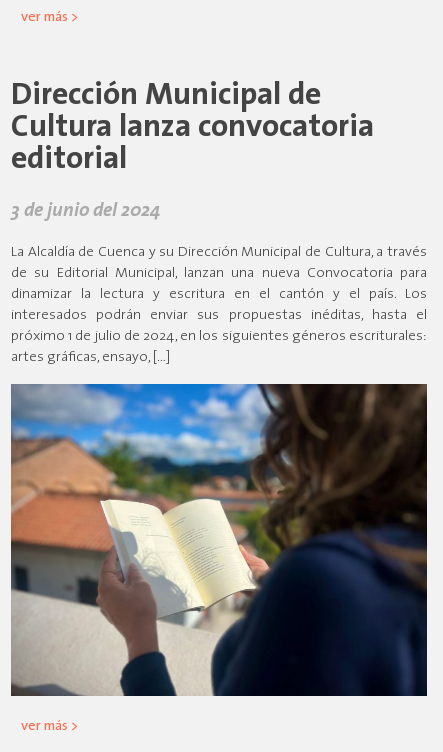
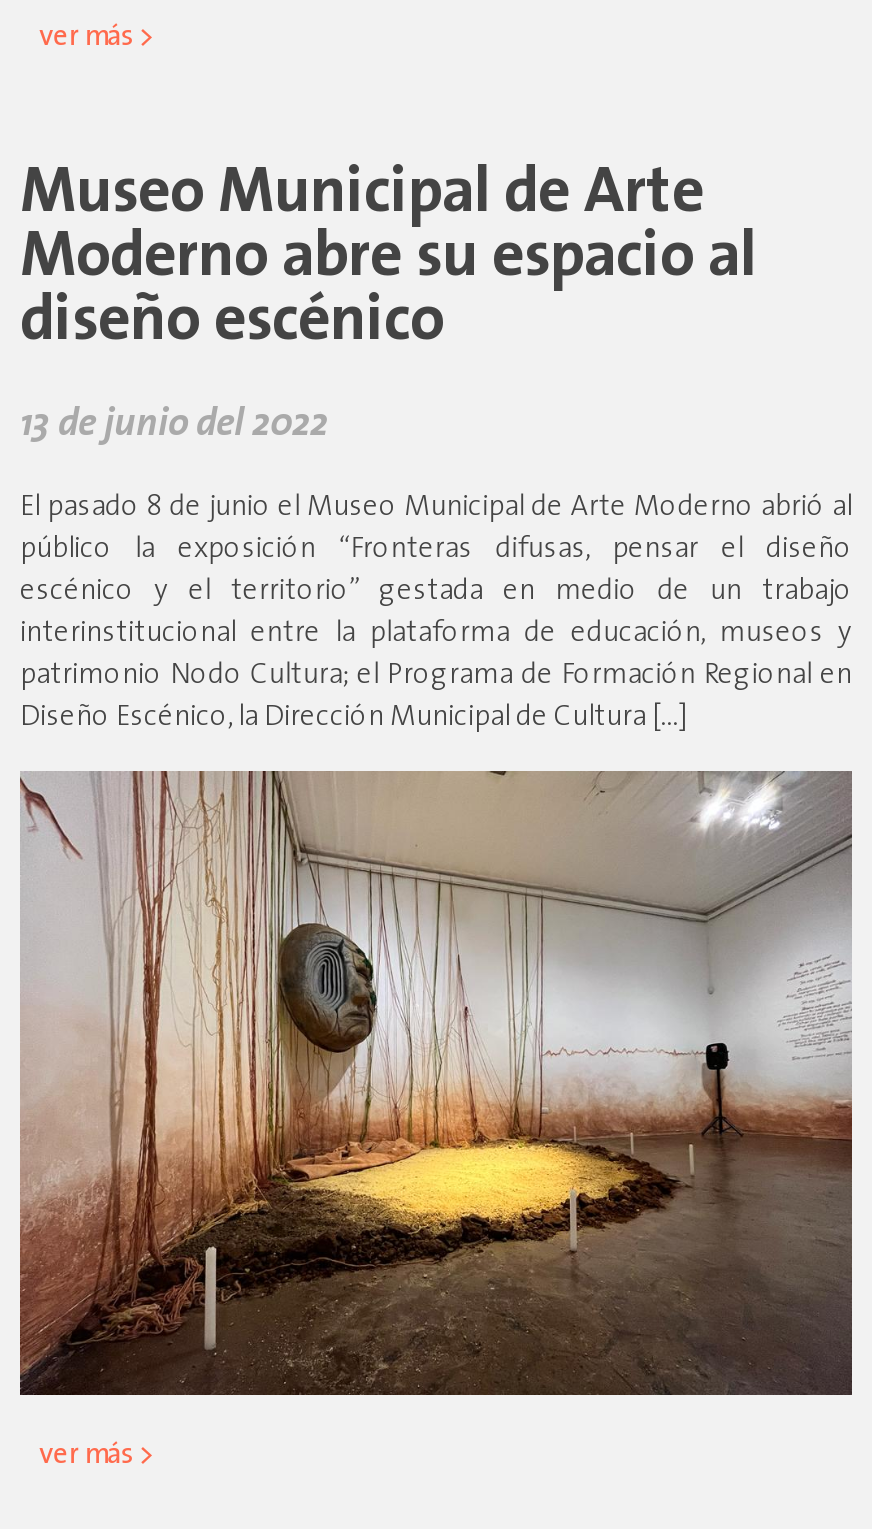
[11,80,374,176] Dirección Municipal de | Cultura lanza convocatoria | editorial -> [20,164,756,356] Museo Municipal de Arte | Moderno abre su espacio al | diseño escénico
[11,202,161,221] 3 de junio del 2024 -> [20,407,328,445] 13 de junio del 2022
[11,245,427,365] La Alcaldía de Cuenca y su Dirección Municipal de Cultura, a través | de su Editorial Municipal, lanzan una nueva Convocatoria para | dinamizar la lectura y escritura en el cantón y el país. Los | interesados podrán enviar sus propuestas inéditas, hasta el | próximo 1 de julio de 2024, en los siguientes géneros escriturales: | artes gráficas, ensayo, […] -> [20,493,852,733] El pasado 8 de junio el Museo Municipal de Arte Moderno abrió al | público la exposición “Fronteras difusas, pensar el diseño | escénico y el territorio” gestada en medio de un trabajo | interinstitucional entre la plataforma de educación, museos y | patrimonio Nodo Cultura; el Programa de Formación Regional en | Diseño Escénico, la Dirección Municipal de Cultura […]
[10,383,428,696] [image] -> [20,769,852,1397] [image]

